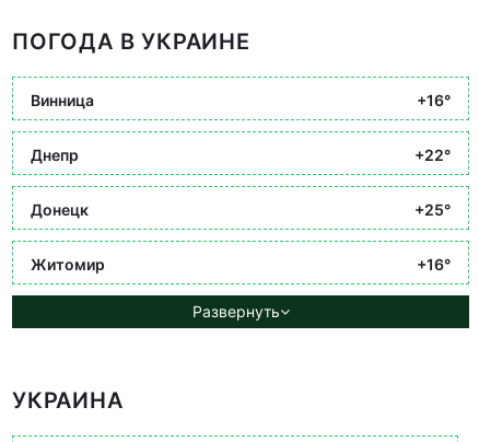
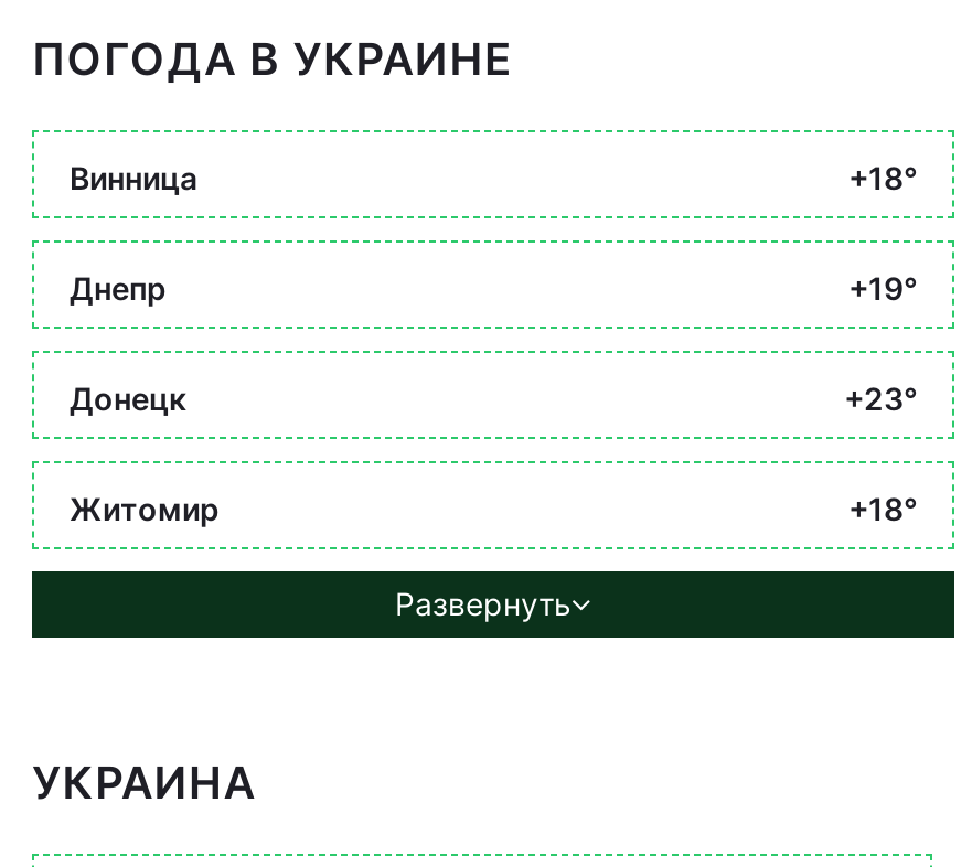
[417,90,451,109] +16° -> [848,158,917,195] +18°
[414,145,451,164] +22° -> [848,268,917,306] +19°
[414,200,451,218] +25° -> [844,378,917,416] +23°
[417,254,451,273] +16° -> [848,489,917,526] +18°

